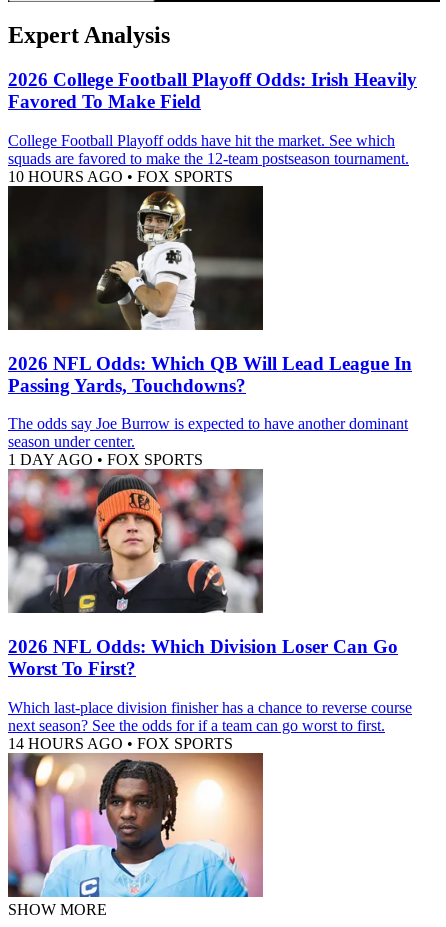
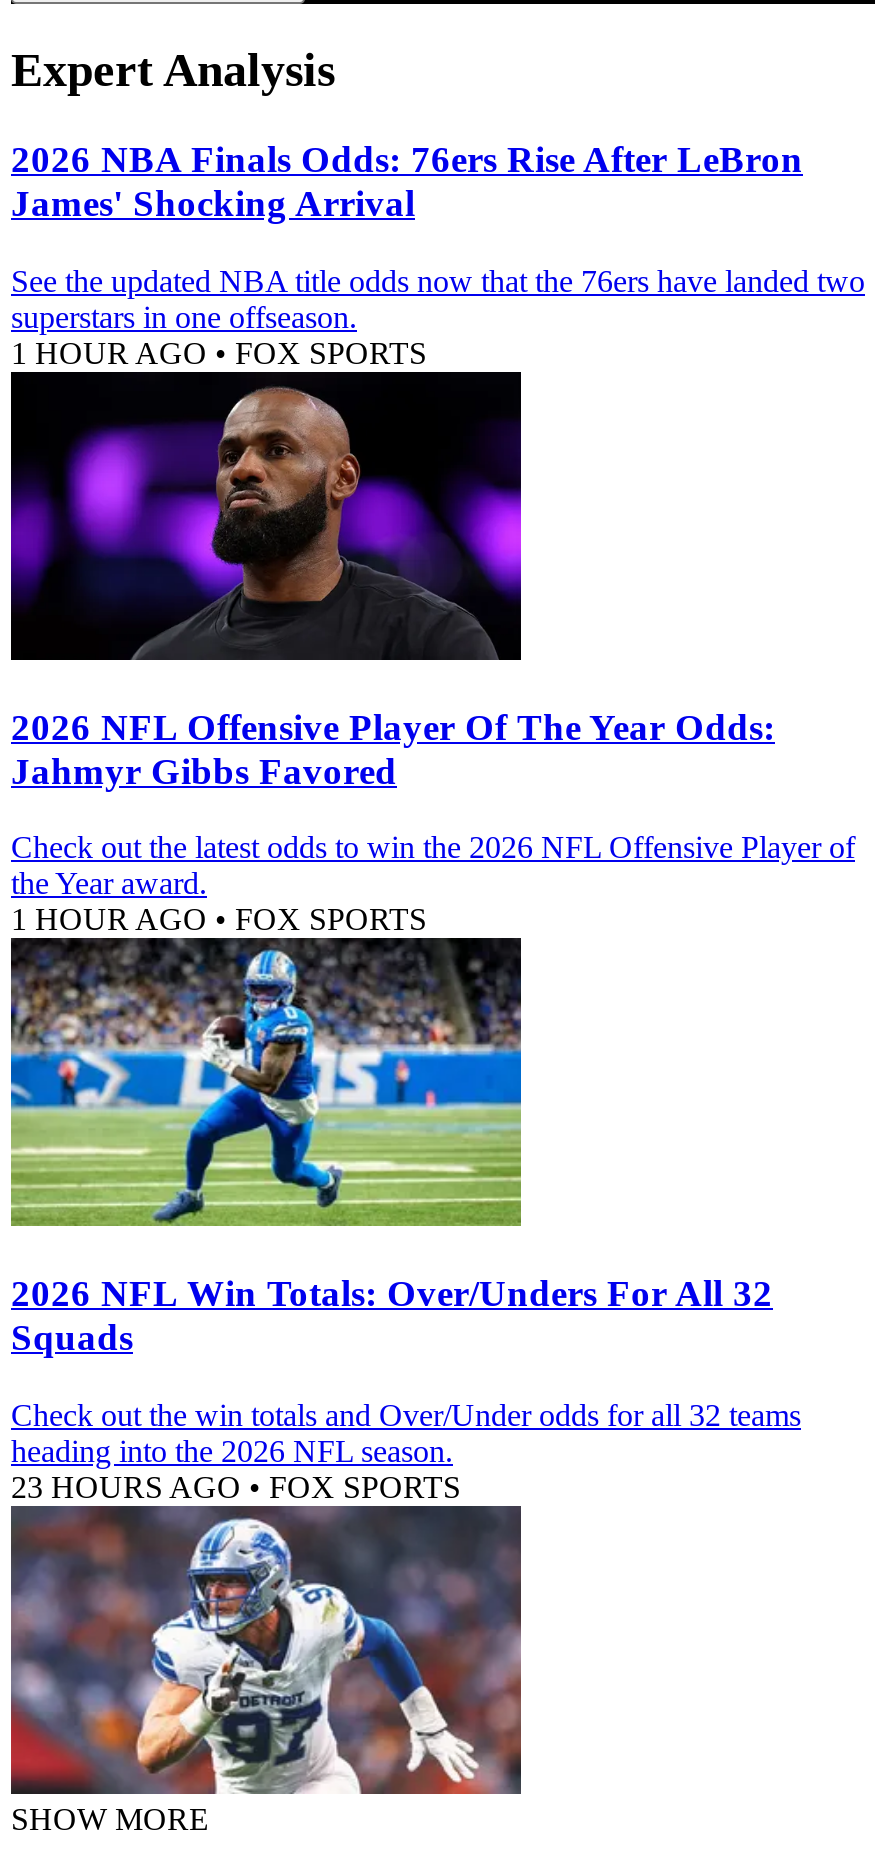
[8,69,417,112] 2026 College Football Playoff Odds: Irish Heavily | Favored To Make Field -> [11,138,803,224] 2026 NBA Finals Odds: 76ers Rise After LeBron | James' Shocking Arrival
[8,132,409,185] College Football Playoff odds have hit the market. See which | squads are favored to make the 12-team postseason tournament. | 10 HOURS AGO • FOX SPORTS -> [11,264,865,370] See the updated NBA title odds now that the 76ers have landed two | superstars in one offseason. | 1 HOUR AGO • FOX SPORTS
[7,192,412,396] [image] | 2026 NFL Odds: Which QB Will Lead League In | Passing Yards, Touchdowns? -> [9,384,775,791] [image] | 2026 NFL Offensive Player Of The Year Odds: | Jahmyr Gibbs Favored
[7,415,408,614] [image] | The odds say Joe Burrow is expected to have another dominant | season under center. | 1 DAY AGO • FOX SPORTS -> [9,831,855,1228] [image] | Check out the latest odds to win the 2026 NFL Offensive Player of | the Year award. | 1 HOUR AGO • FOX SPORTS
[8,636,398,679] 2026 NFL Odds: Which Division Loser Can Go | Worst To First? -> [11,1272,773,1358] 2026 NFL Win Totals: Over/Unders For All 32 | Squads
[8,699,412,752] Which last-place division finisher has a chance to reverse course | next season? See the odds for if a team can go worst to first. | 14 HOURS AGO • FOX SPORTS -> [11,1398,801,1504] Check out the win totals and Over/Under odds for all 32 teams | heading into the 2026 NFL season. | 23 HOURS AGO • FOX SPORTS
[7,753,264,898] [image] -> [9,1506,523,1796] [image]

